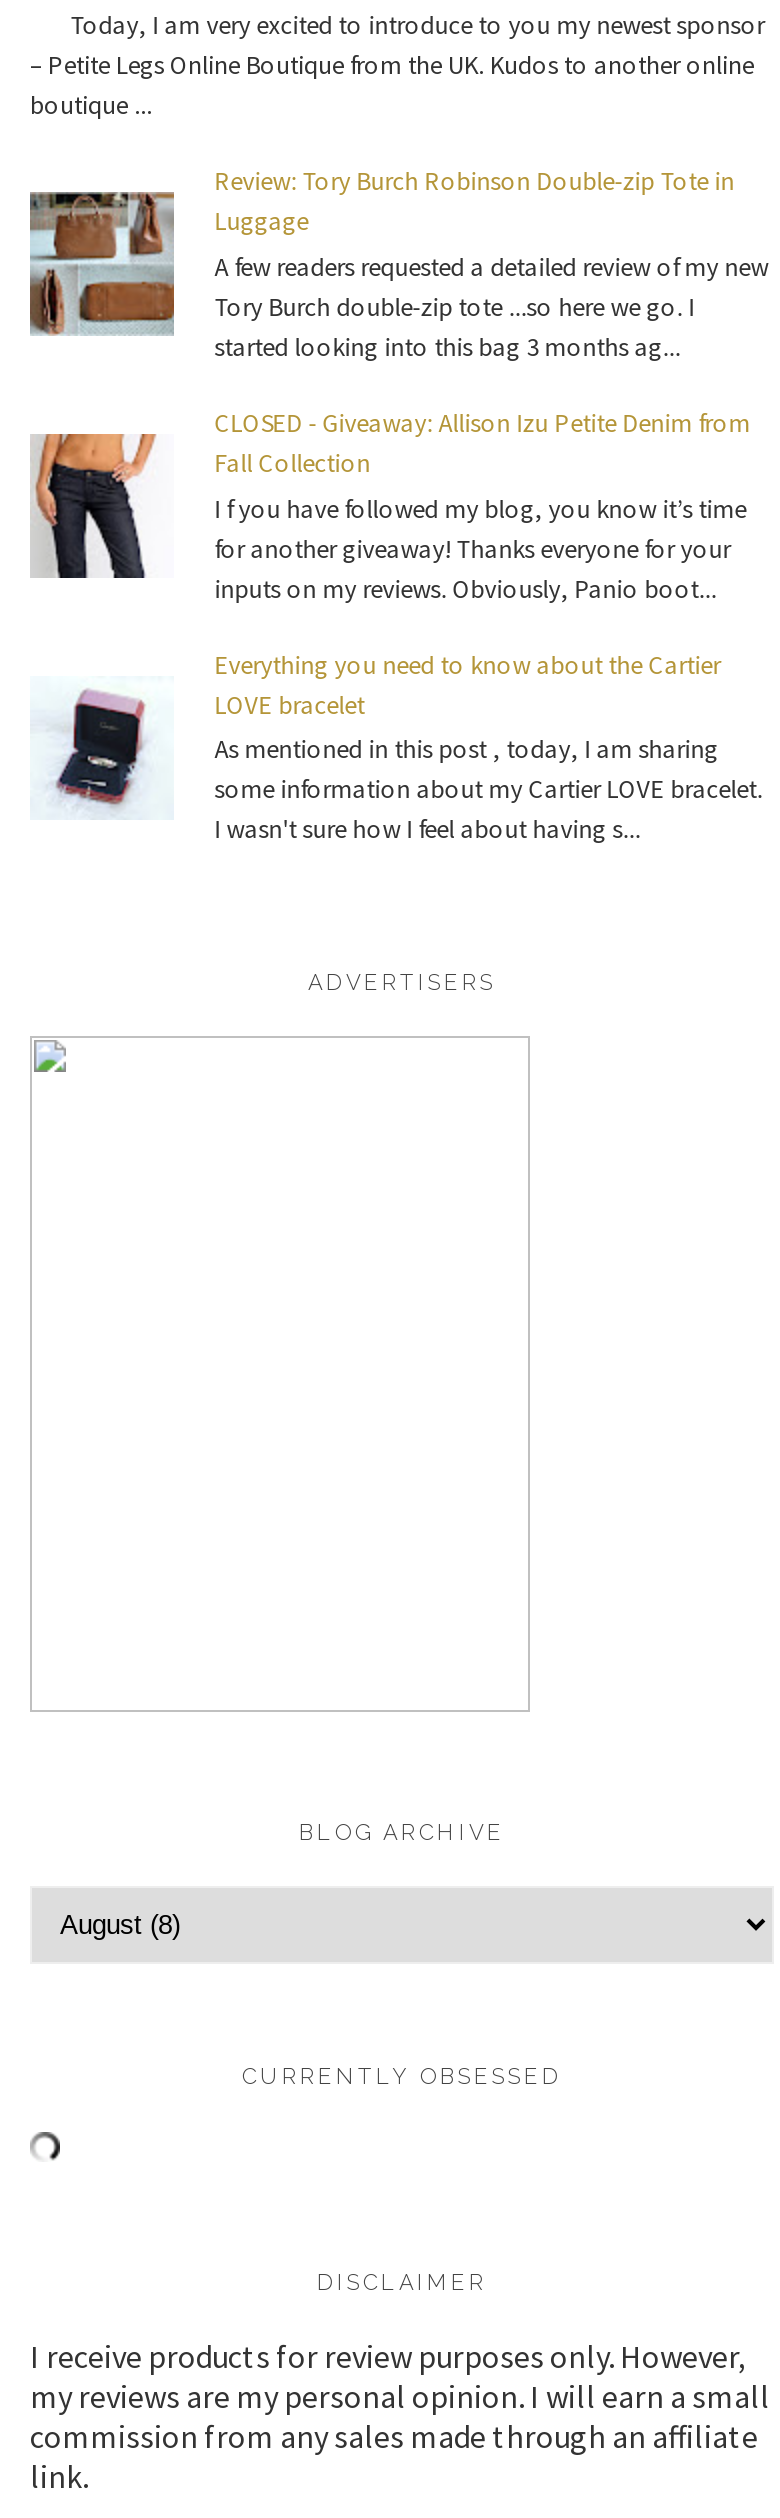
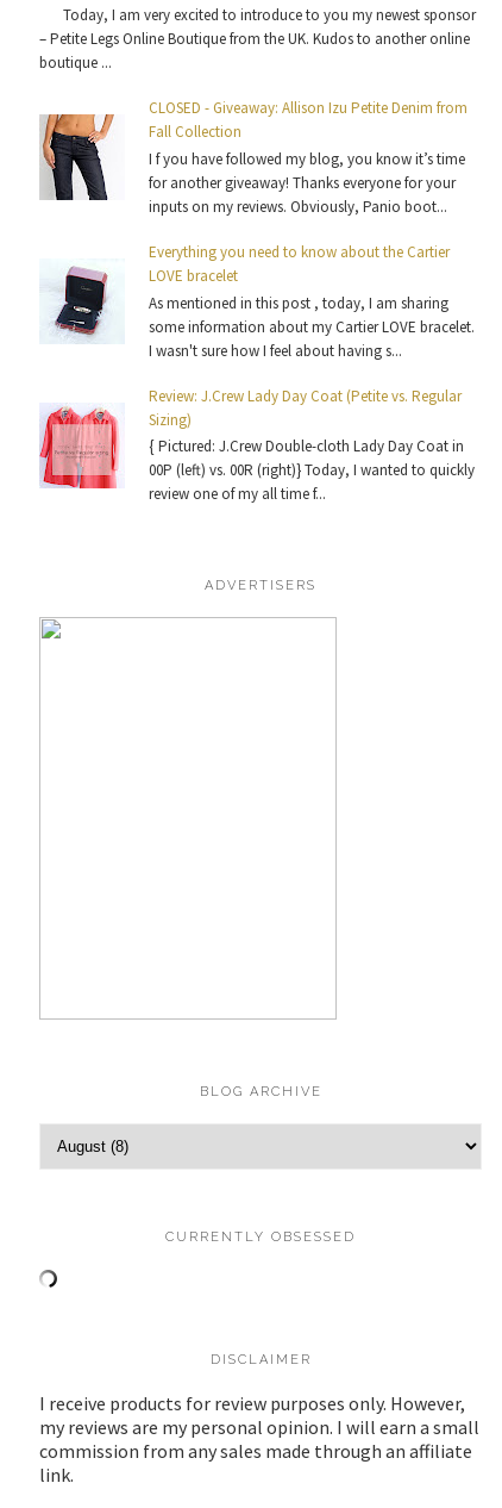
[28,164,768,364] [image] | Review: Tory Burch Robinson Double-zip Tote in | Luggage | A few readers requested a detailed review of my new | Tory Burch double-zip tote ...so here we go. I | started looking into this bag 3 months ag... -> none
moved [28,406,762,847] -> [38,98,475,360]: [image] | CLOSED - Giveaway: Allison Izu Petite Denim from | Fall Collection | ... | some information about my Cartier LOVE bracelet. | I wasn't sure how I feel about having s...
none -> [39,386,475,504] [image] | Review: J.Crew Lady Day Coat (Petite vs. Regular | Sizing) | { Pictured: J.Crew Double-cloth Lady Day Coat in | 00P (left) vs. 00R (right)} Today, I wanted to quickly | review one of my all time f...

